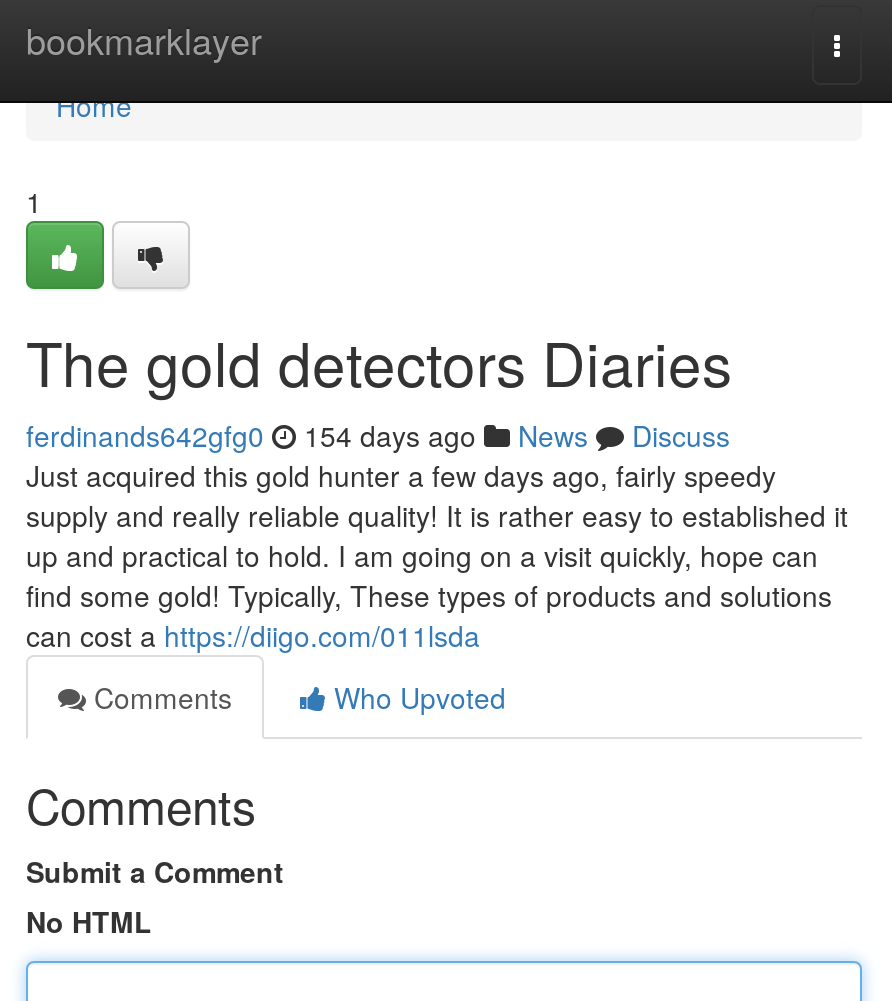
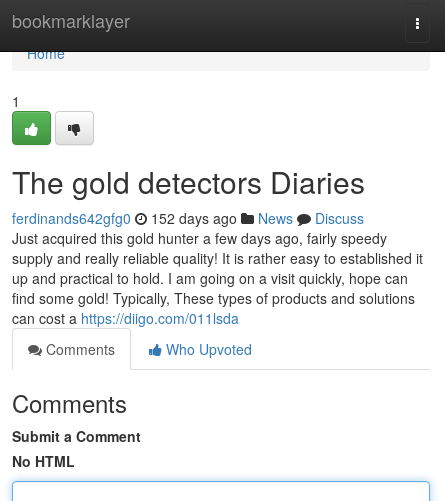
[26,415,730,455] ferdinands642gfg0 154 days ago News Discuss -> [12,208,364,228] ferdinands642gfg0 152 days ago News Discuss

